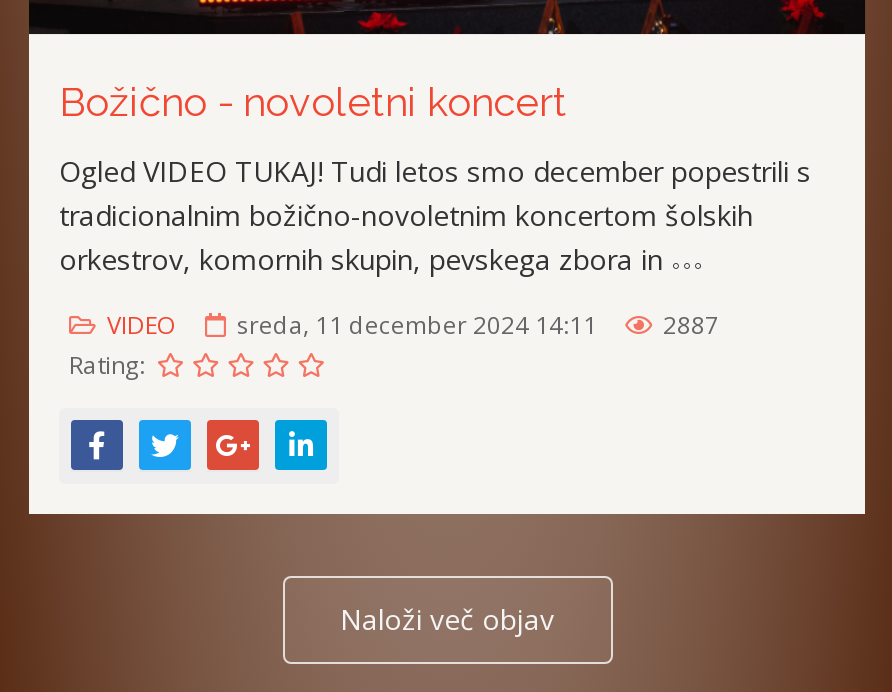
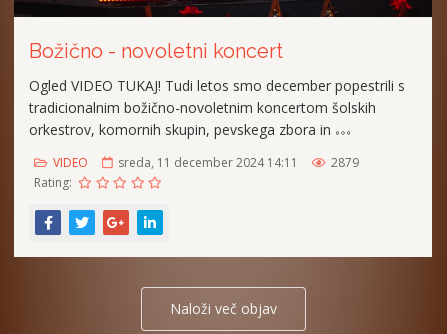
[107,307,719,341] VIDEO sreda, 11 december 2024 14:11 2887 -> [53,154,359,171] VIDEO sreda, 11 december 2024 14:11 2879

